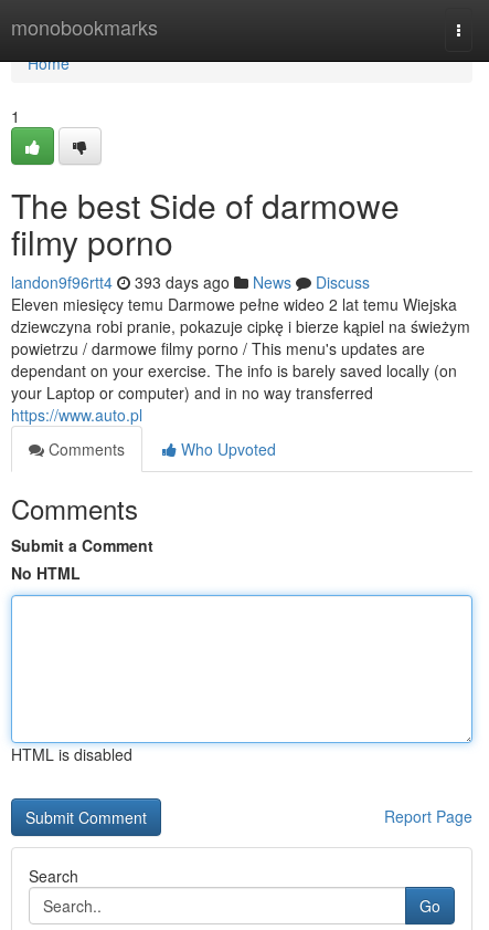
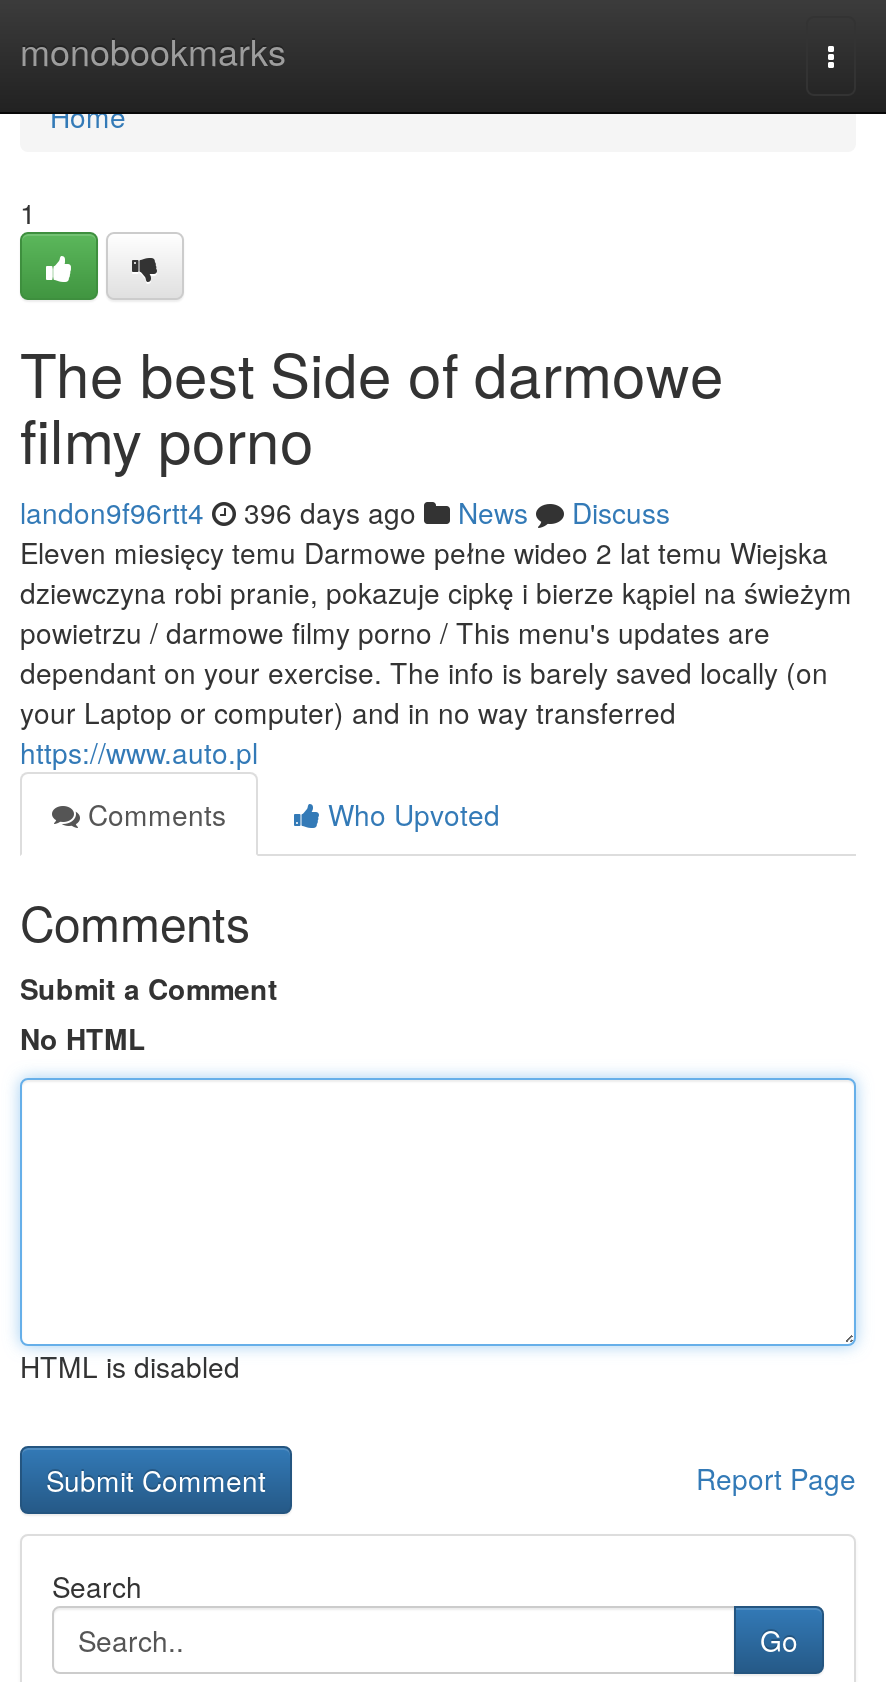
[11,271,370,293] landon9f96rtt4 393 days ago News Discuss -> [20,492,670,532] landon9f96rtt4 396 days ago News Discuss

